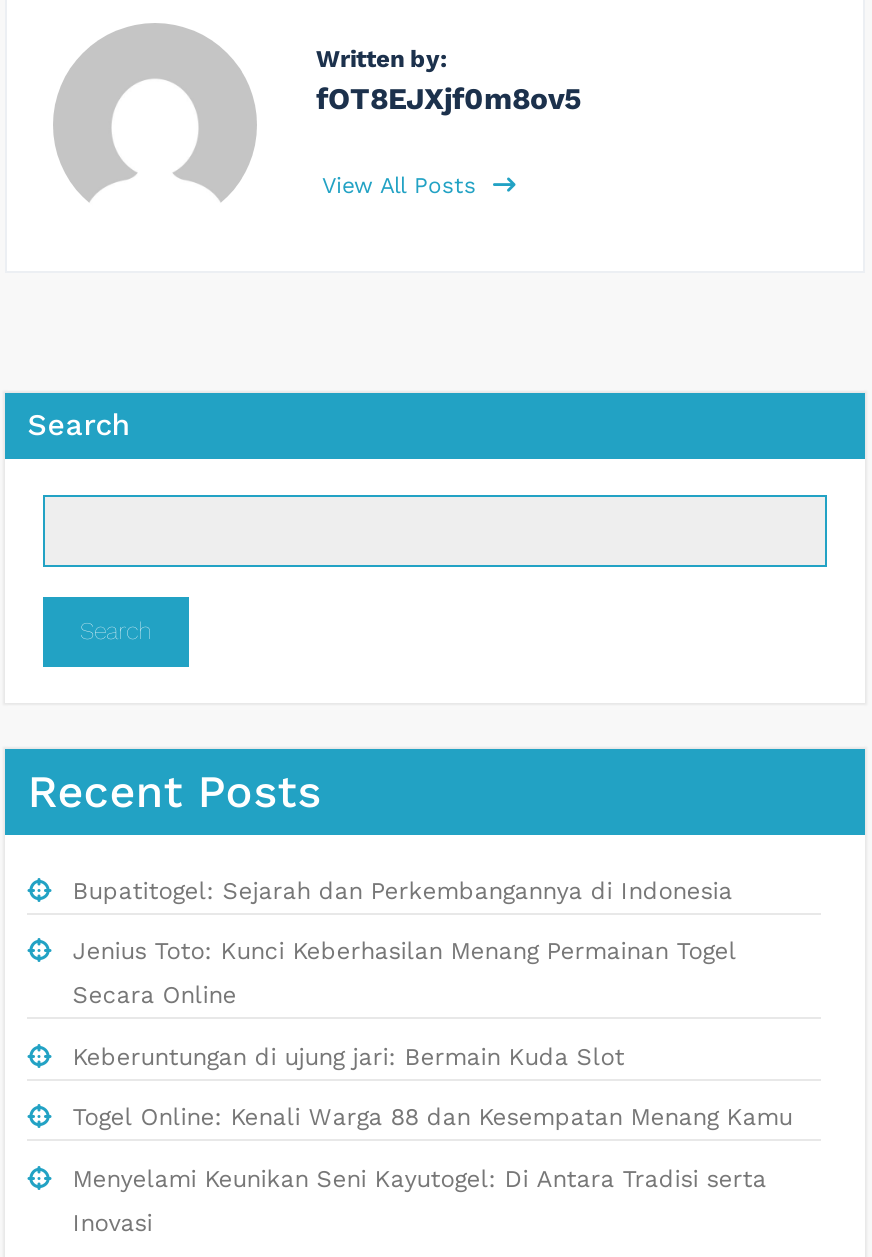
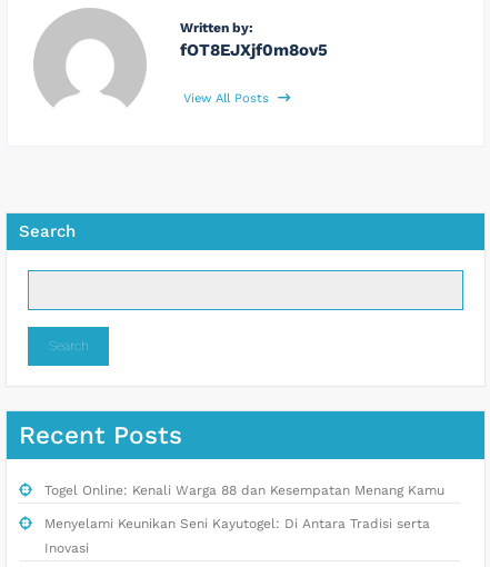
[73,877,737,1071] Bupatitogel: Sejarah dan Perkembangannya di Indonesia | Jenius Toto: Kunci Keberhasilan Menang Permainan Togel | Secara Online | Keberuntungan di ujung jari: Bermain Kuda Slot -> none

